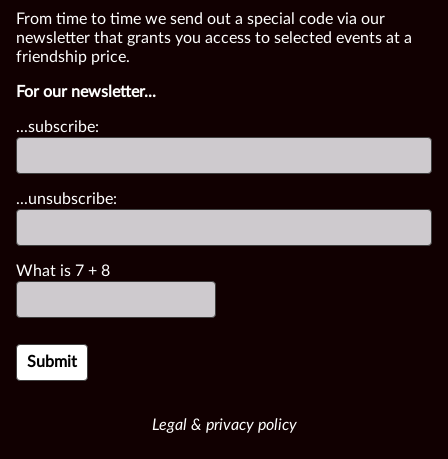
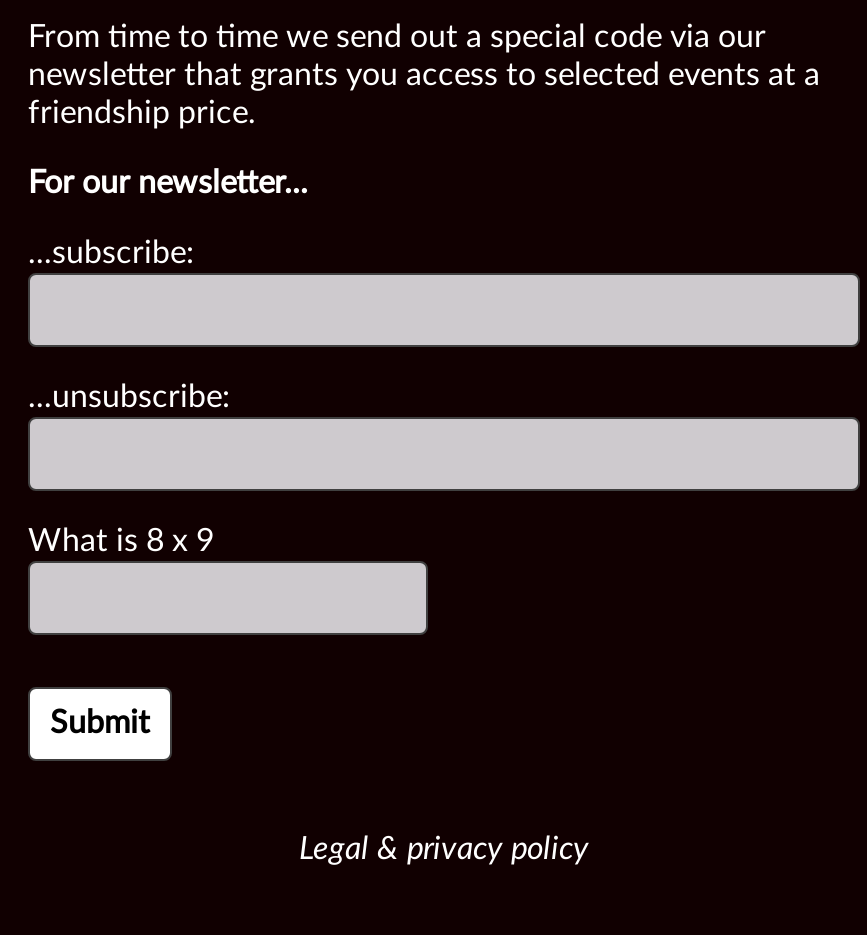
[16,263,110,279] What is 7 + 8 -> [28,524,214,556] What is 8 x 9

